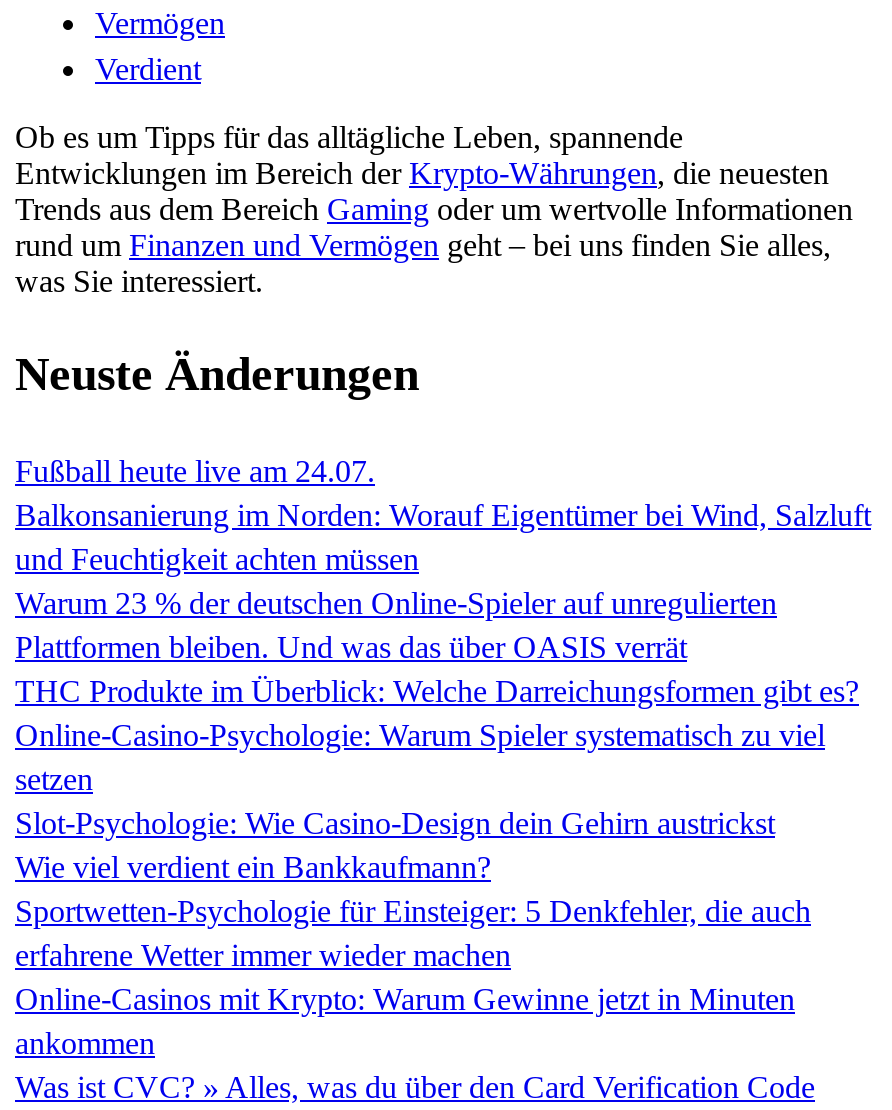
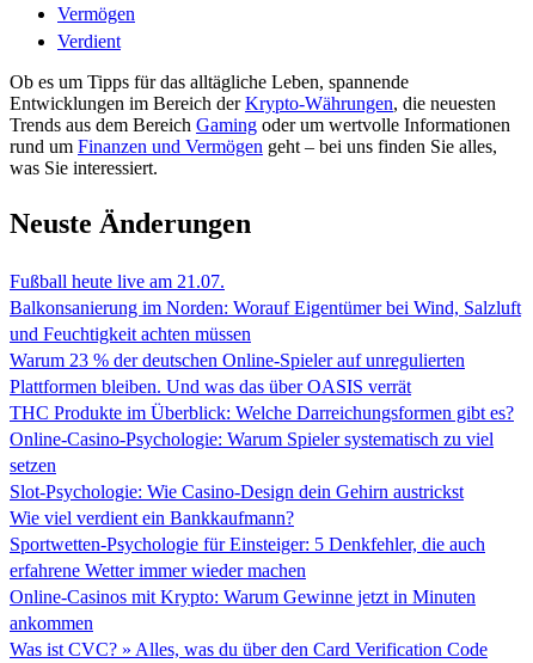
[15,454,375,488] Fußball heute live am 24.07. -> [10,271,225,292] Fußball heute live am 21.07.

